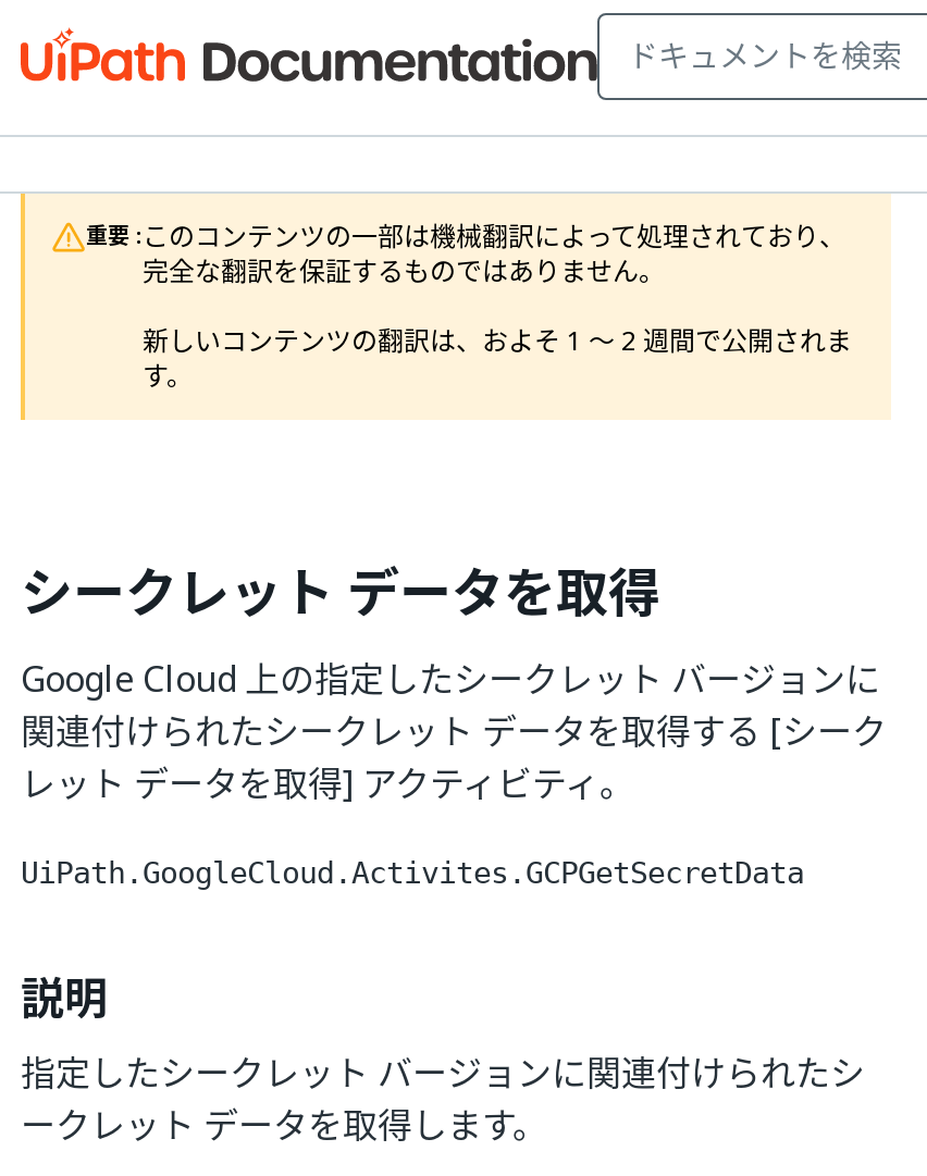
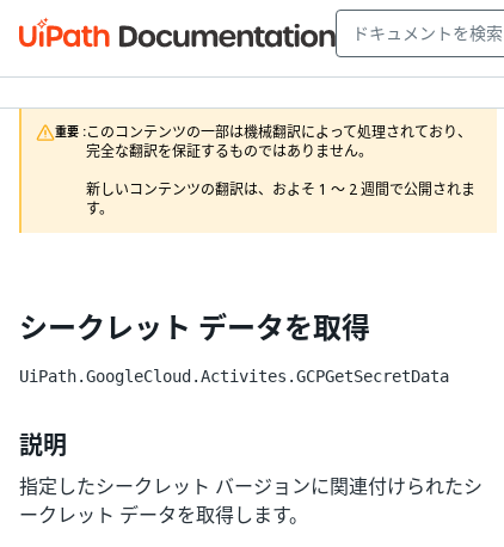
[21,653,887,809] Google Cloud 上の指定したシークレット バージョンに | 関連付けられたシークレット データを取得する [シーク | レット データを取得] アクティビティ。 -> none

